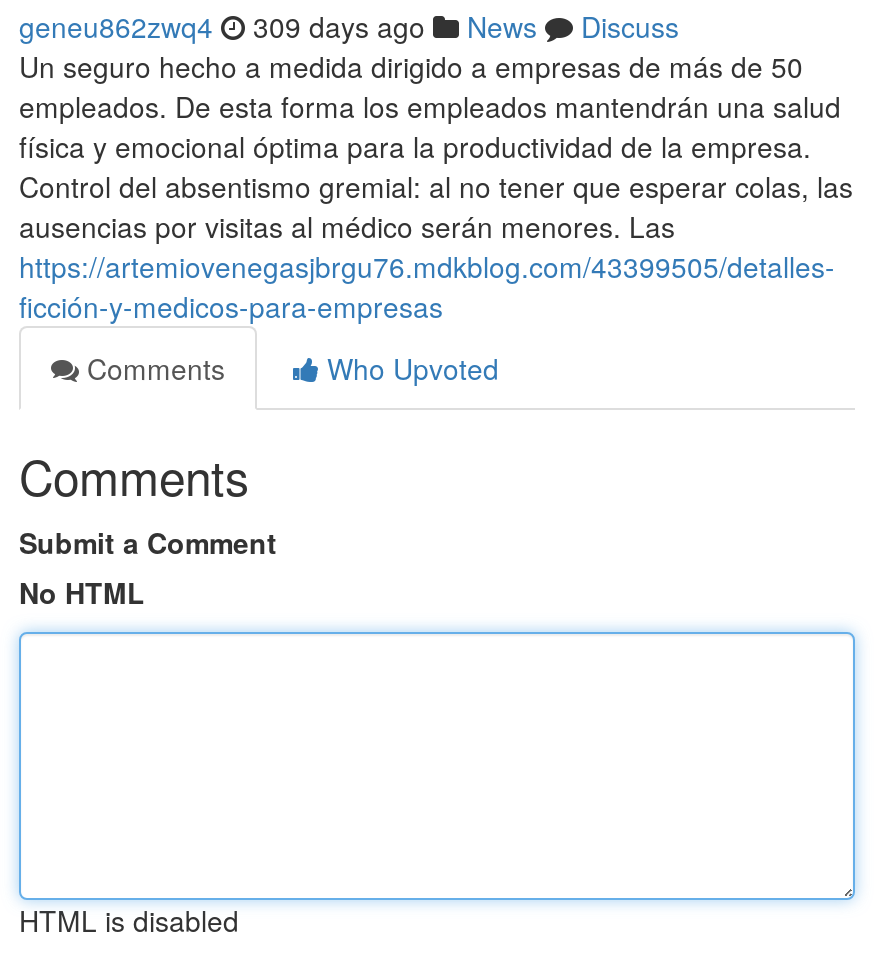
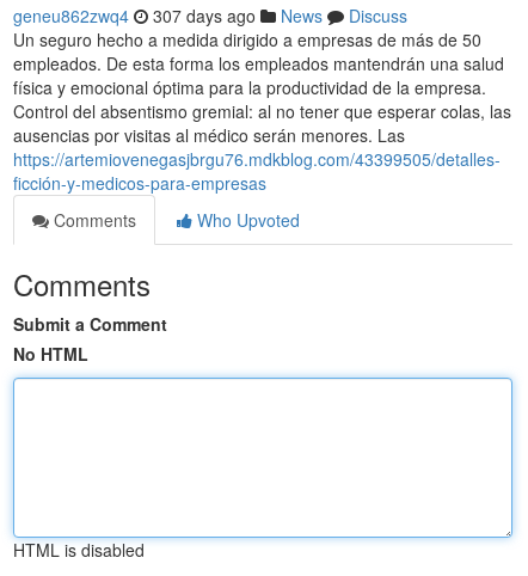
[19,6,679,46] geneu862zwq4 309 days ago News Discuss -> [13,4,407,27] geneu862zwq4 307 days ago News Discuss

